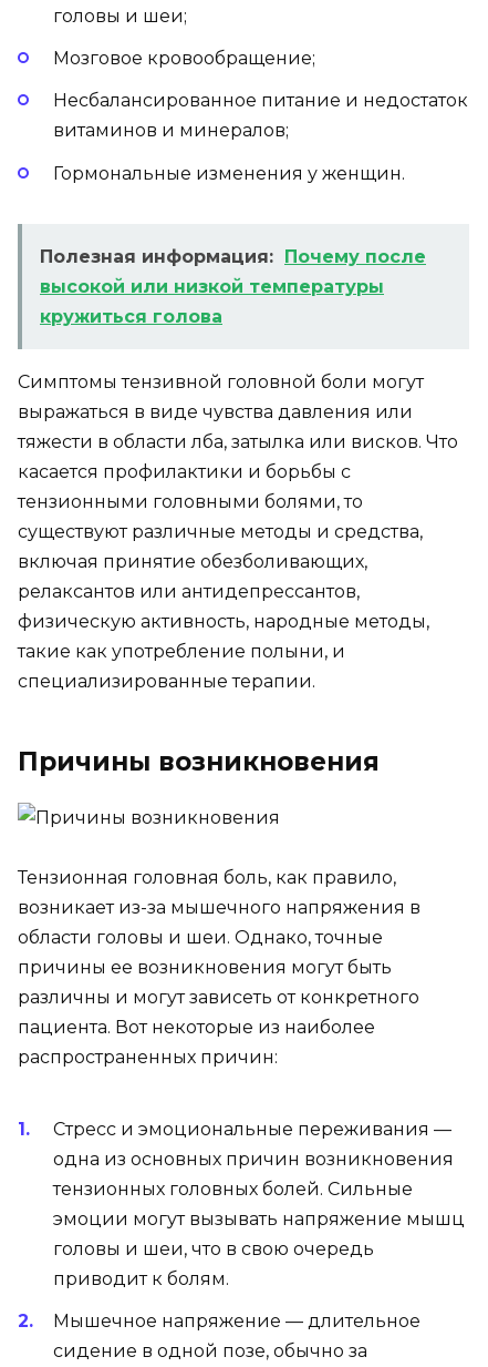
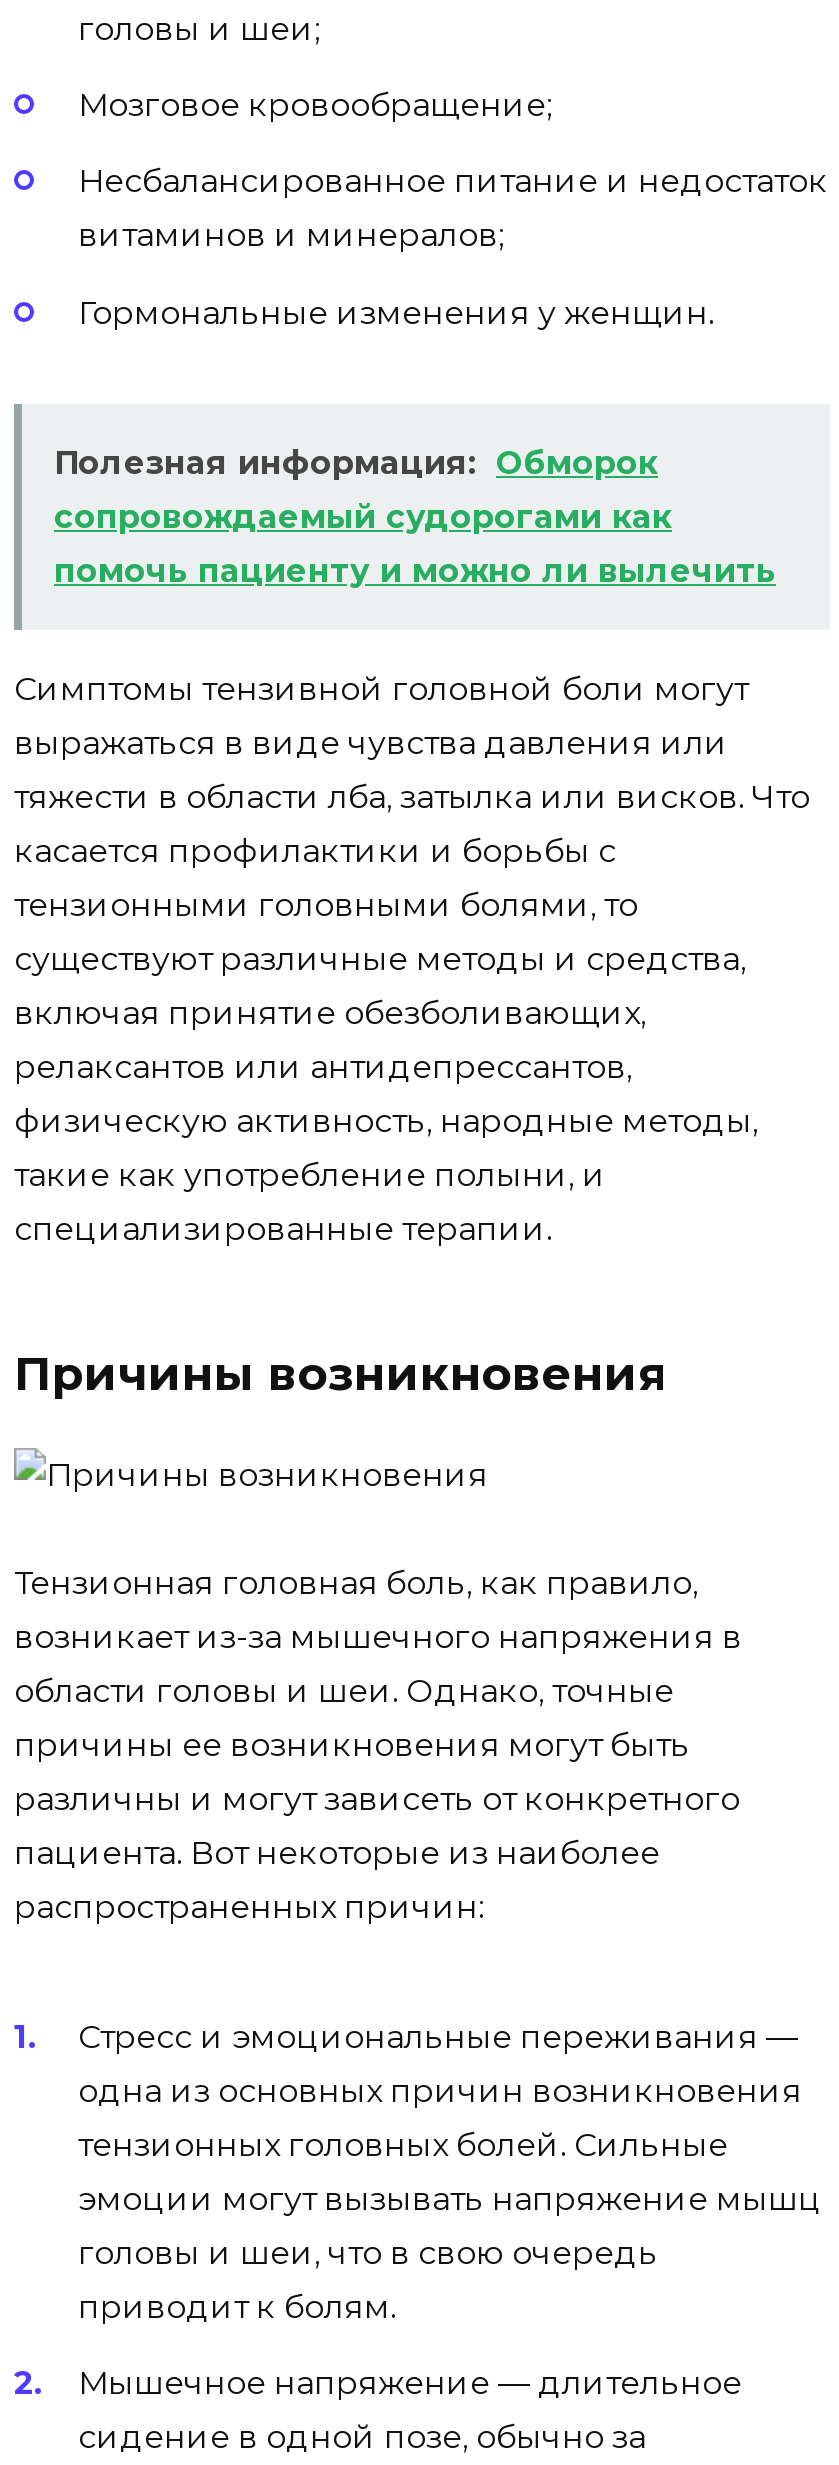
[40,246,426,327] Полезная информация: Почему после | высокой или низкой температуры | кружиться голова -> [54,443,776,589] Полезная информация: Обморок | сопровождаемый судорогами как | помочь пациенту и можно ли вылечить

